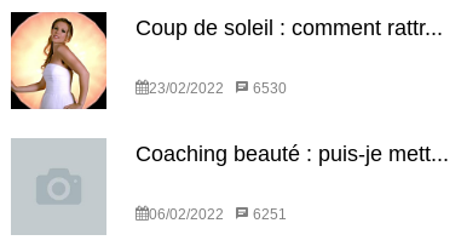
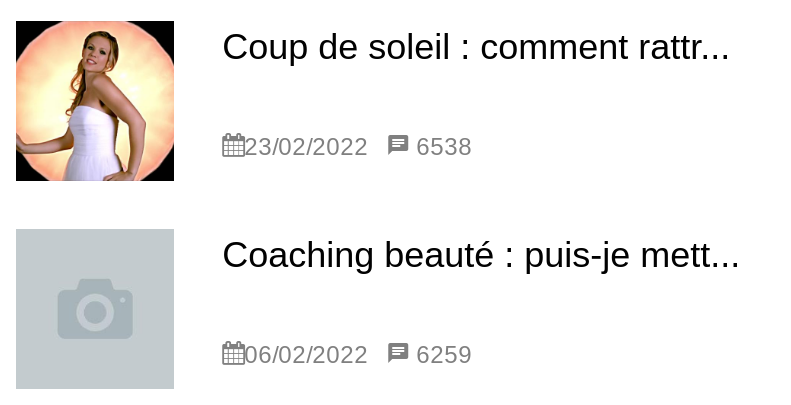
[149,79,287,96] 23/02/2022 6530 -> [244,132,472,160] 23/02/2022 6538
[149,205,287,222] 06/02/2022 6251 -> [244,340,472,368] 06/02/2022 6259

